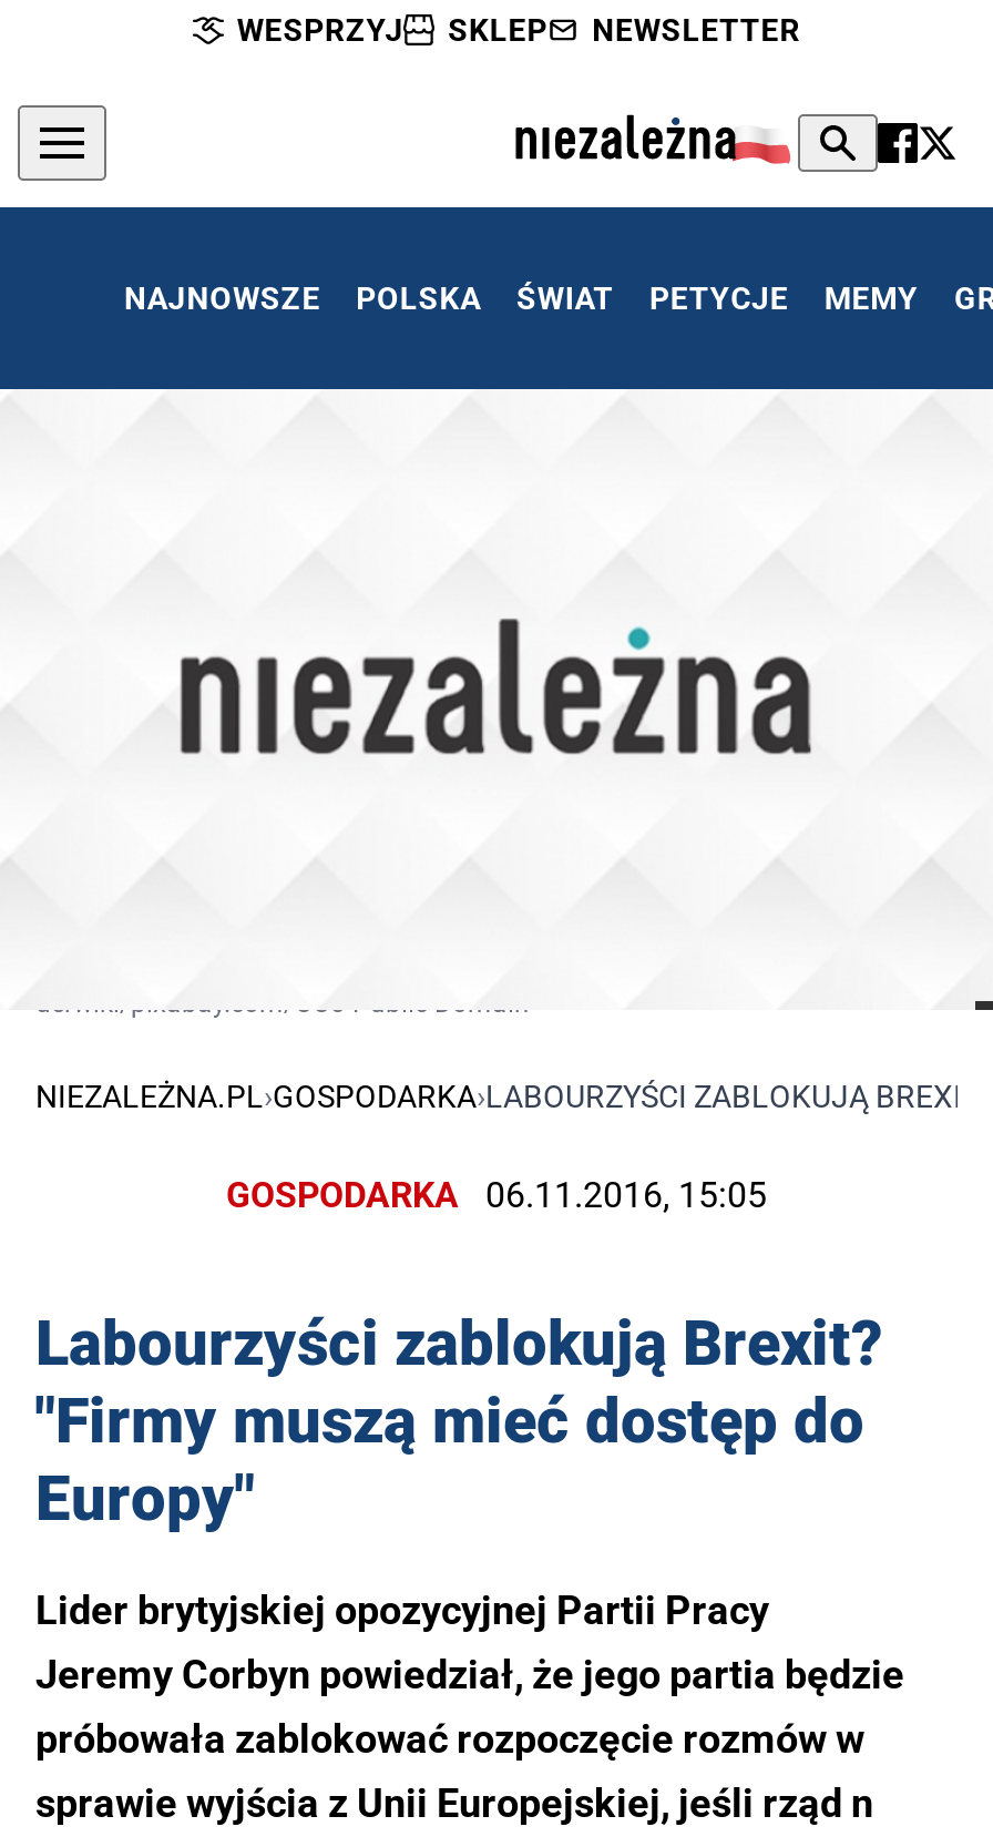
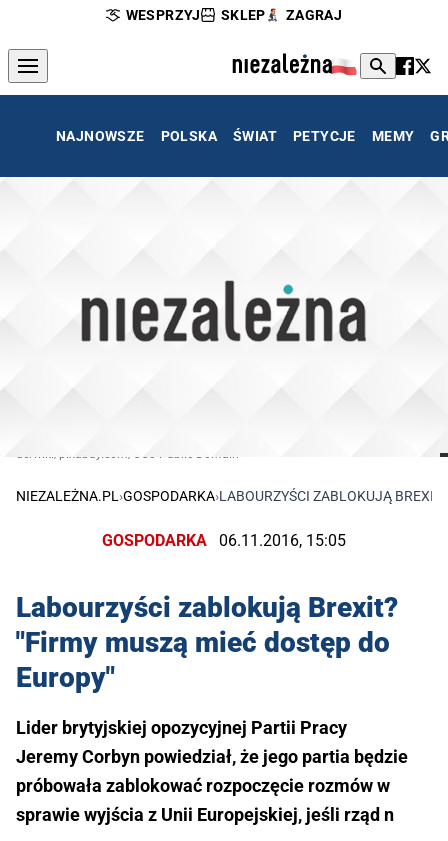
[592,12,800,48] NEWSLETTER -> [286,7,342,23] ZAGRAJ

